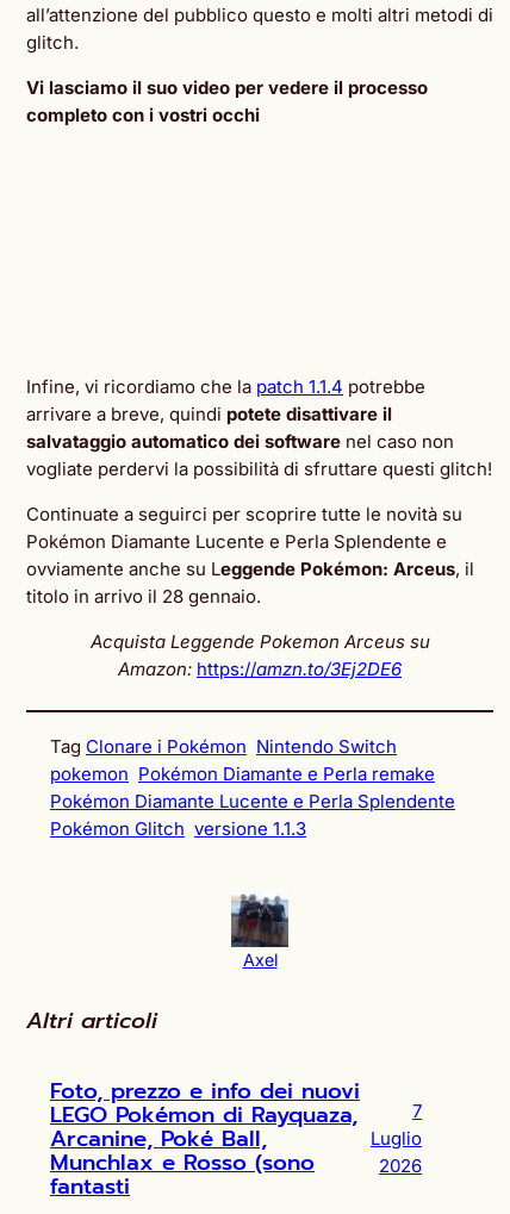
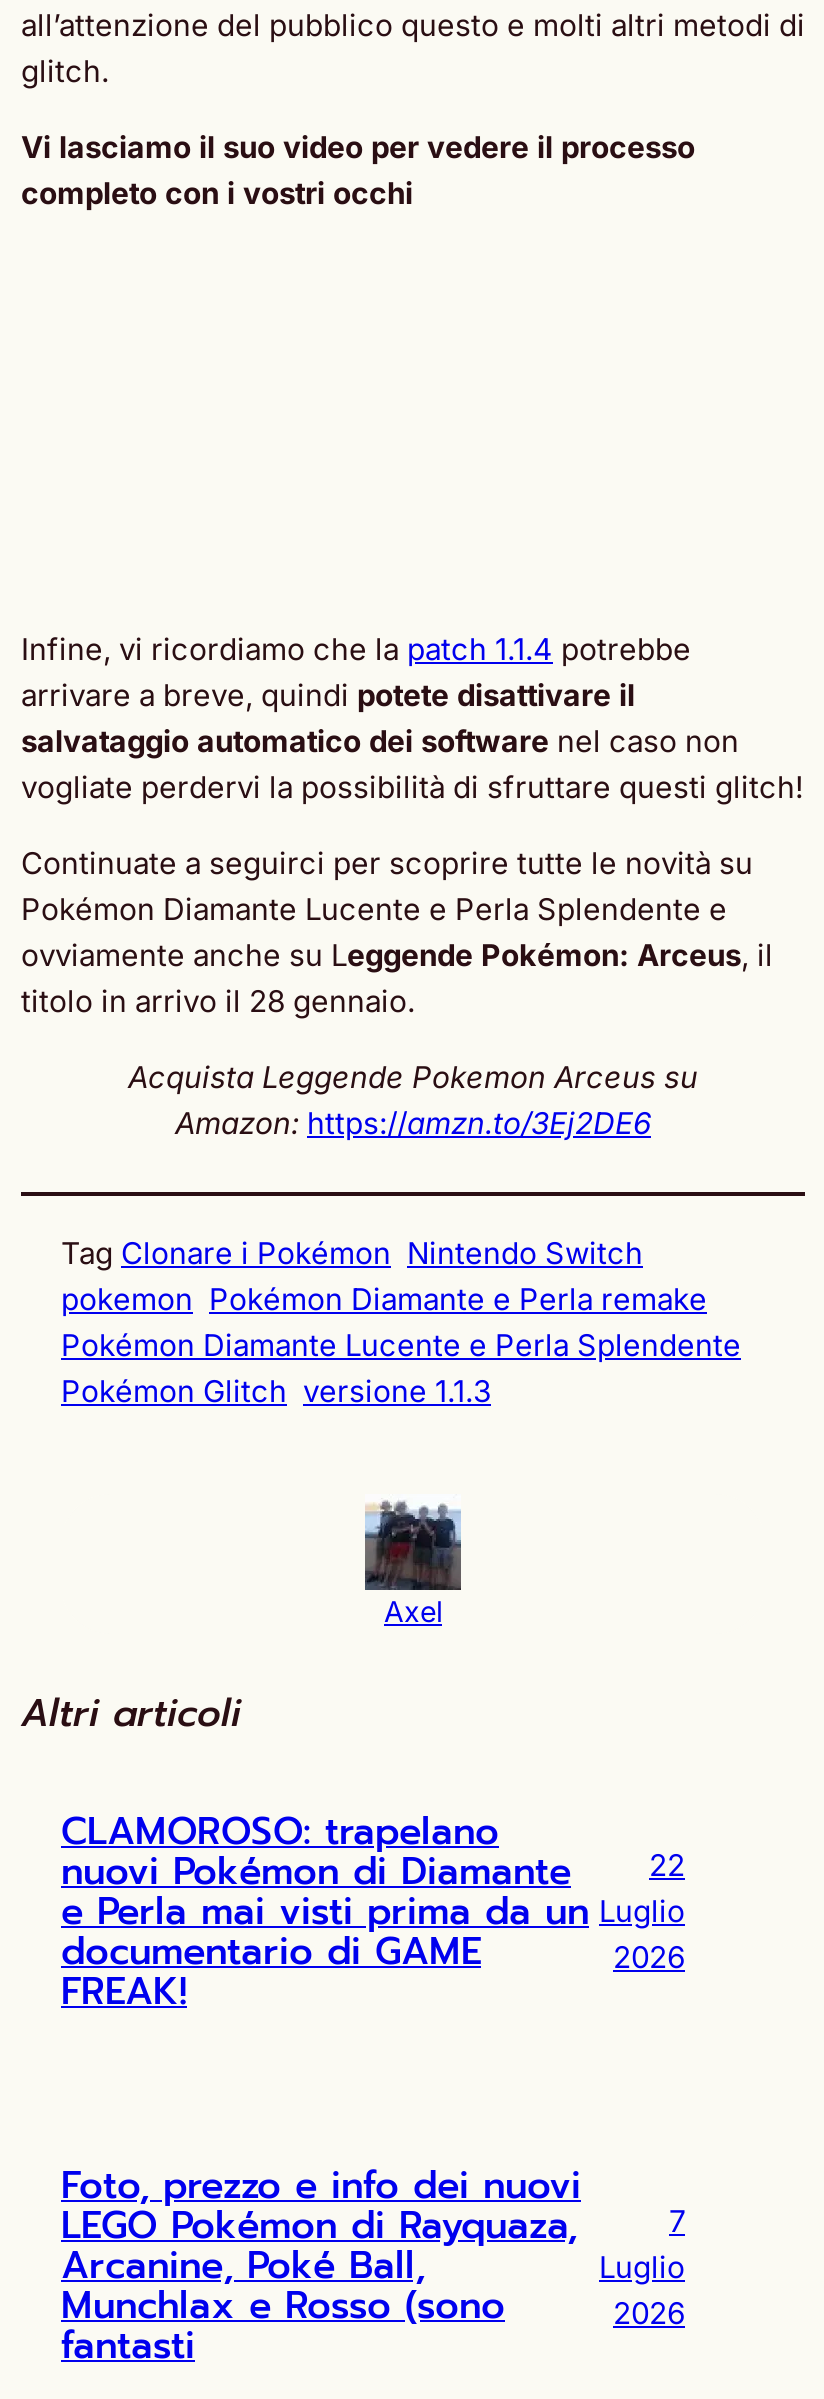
none -> [61,1804,589,2020] CLAMOROSO: trapelano | nuovi Pokémon di Diamante | e Perla mai visti prima da un | documentario di GAME | FREAK!
none -> [599,1847,685,1977] 22 | Luglio | 2026

